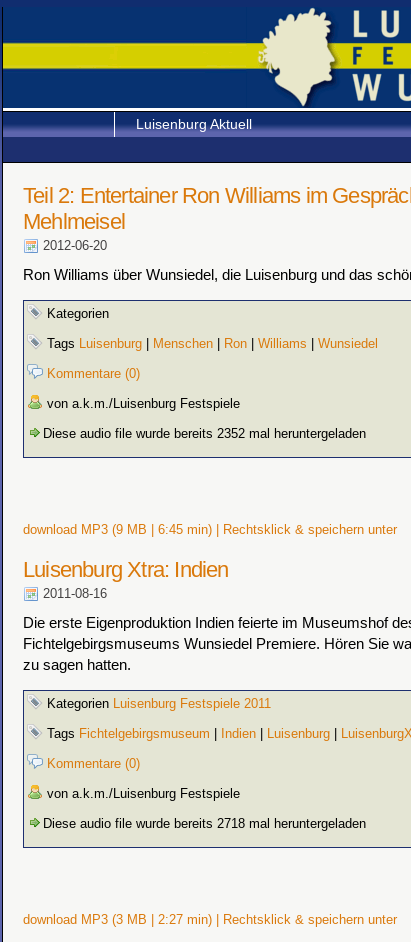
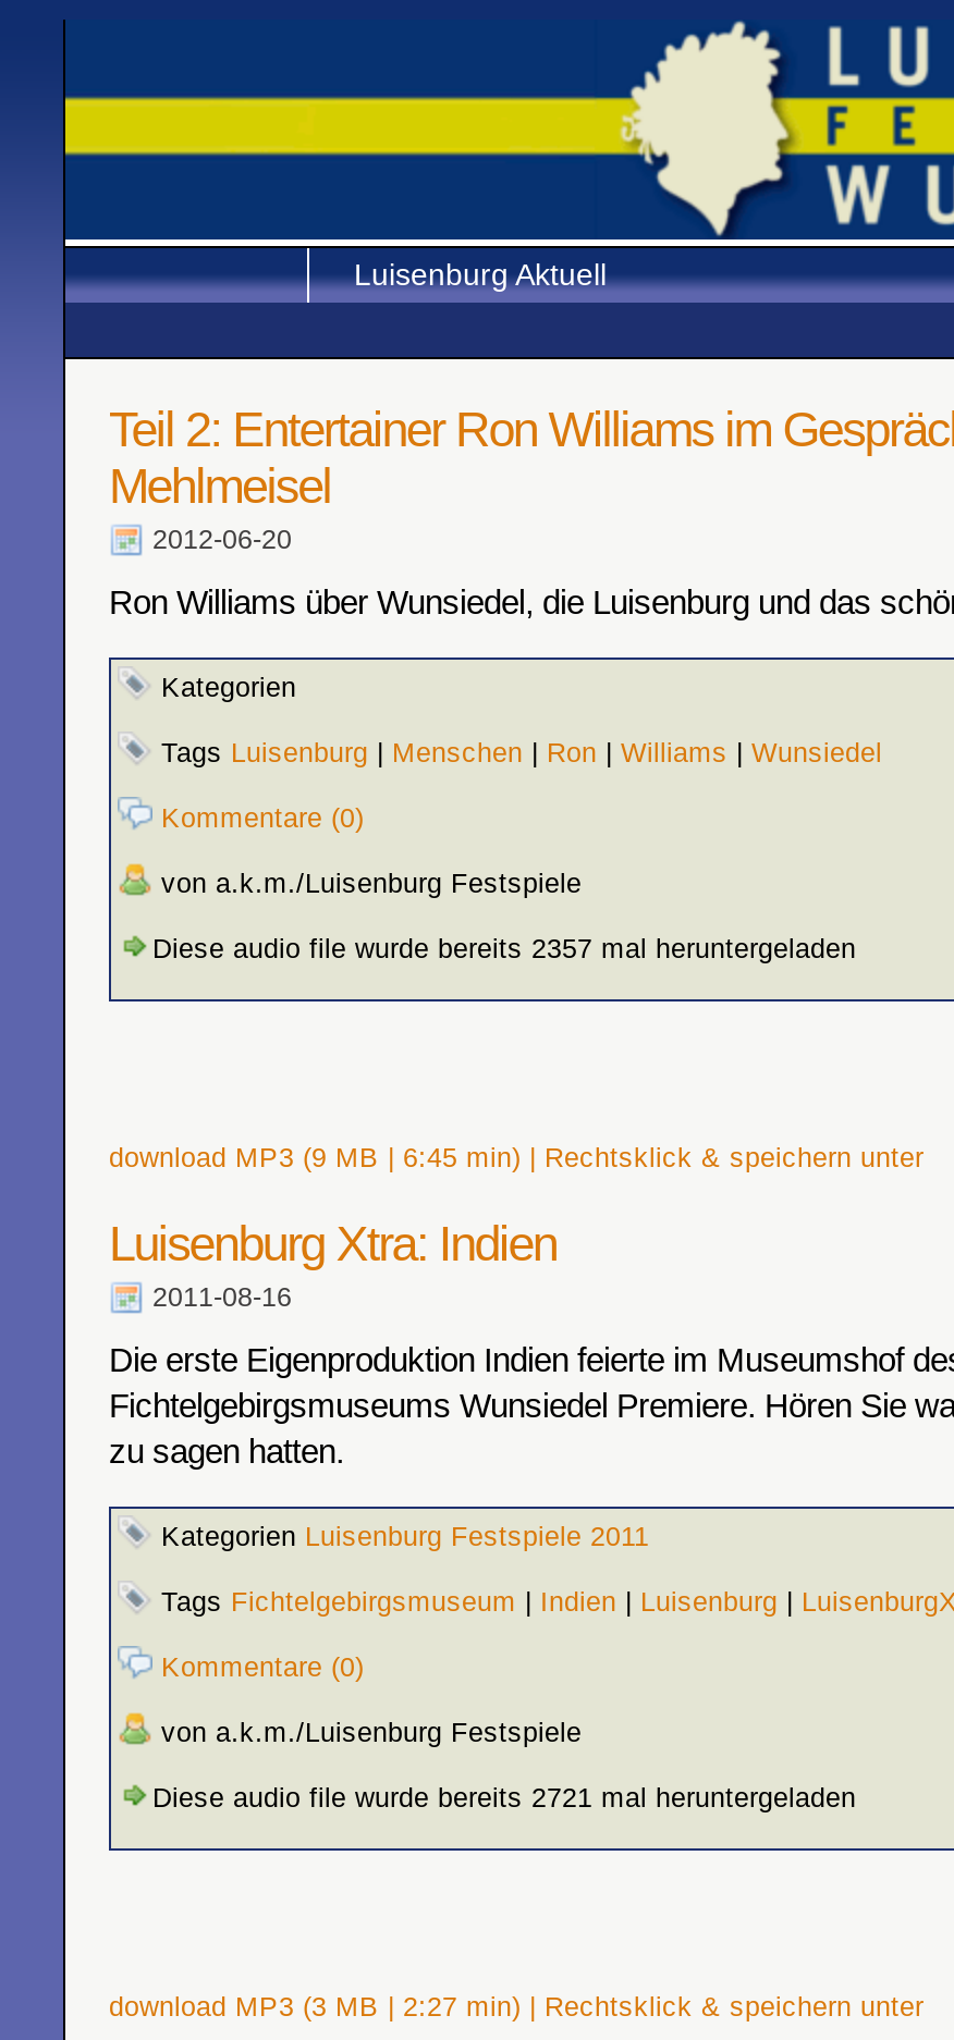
[43,426,366,441] Diese audio file wurde bereits 2352 mal heruntergeladen -> [152,932,856,964] Diese audio file wurde bereits 2357 mal heruntergeladen
[43,816,366,831] Diese audio file wurde bereits 2718 mal heruntergeladen -> [152,1781,856,1814] Diese audio file wurde bereits 2721 mal heruntergeladen

